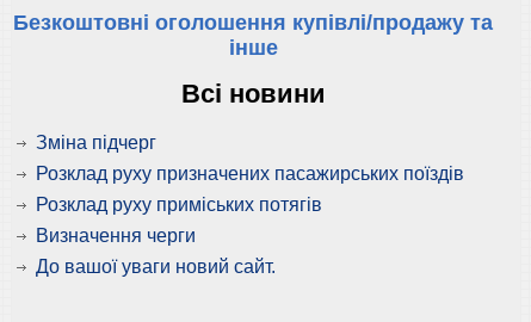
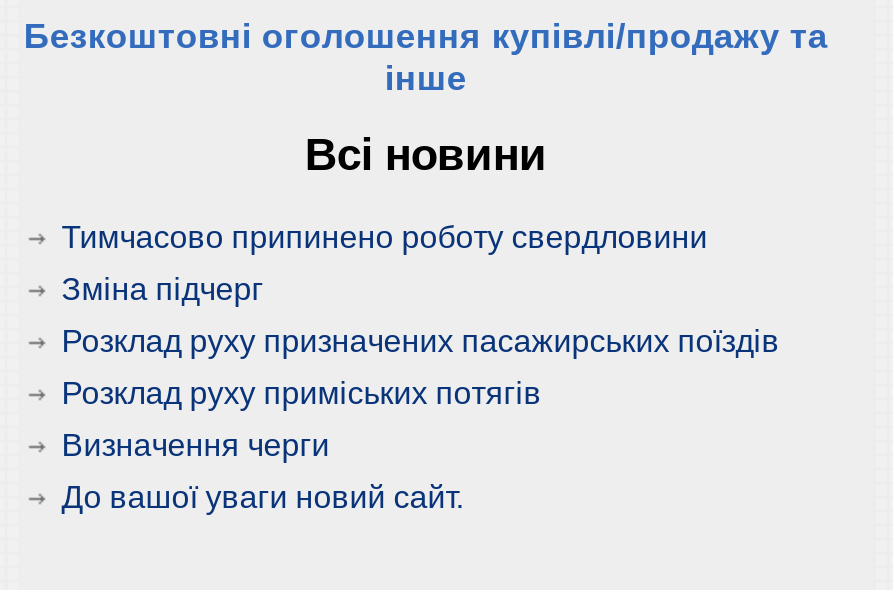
none -> [61,220,707,254] Тимчасово припинено роботу свердловини

